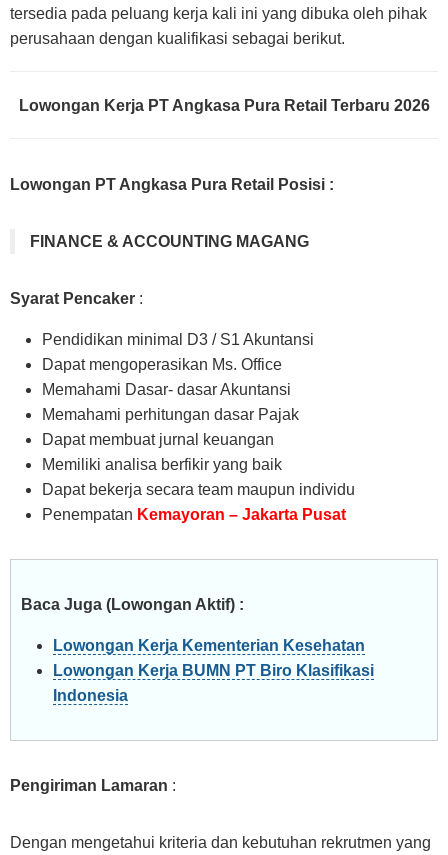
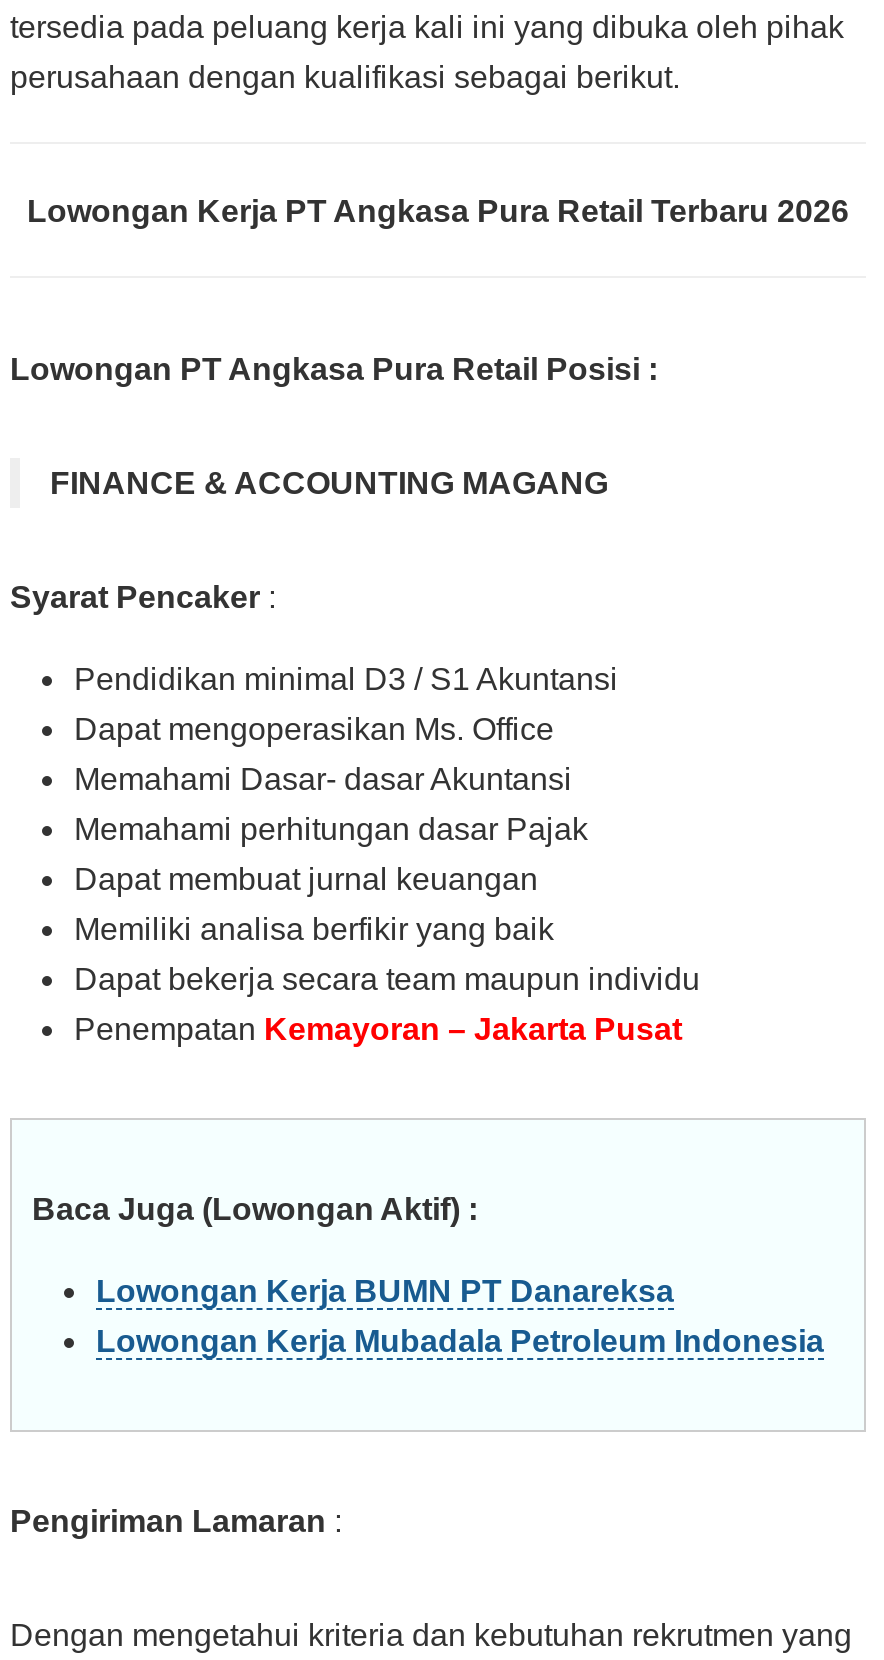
[53,637,374,704] Lowongan Kerja Kementerian Kesehatan | Lowongan Kerja BUMN PT Biro Klasifikasi | Indonesia -> [96,1274,824,1358] Lowongan Kerja BUMN PT Danareksa | Lowongan Kerja Mubadala Petroleum Indonesia

